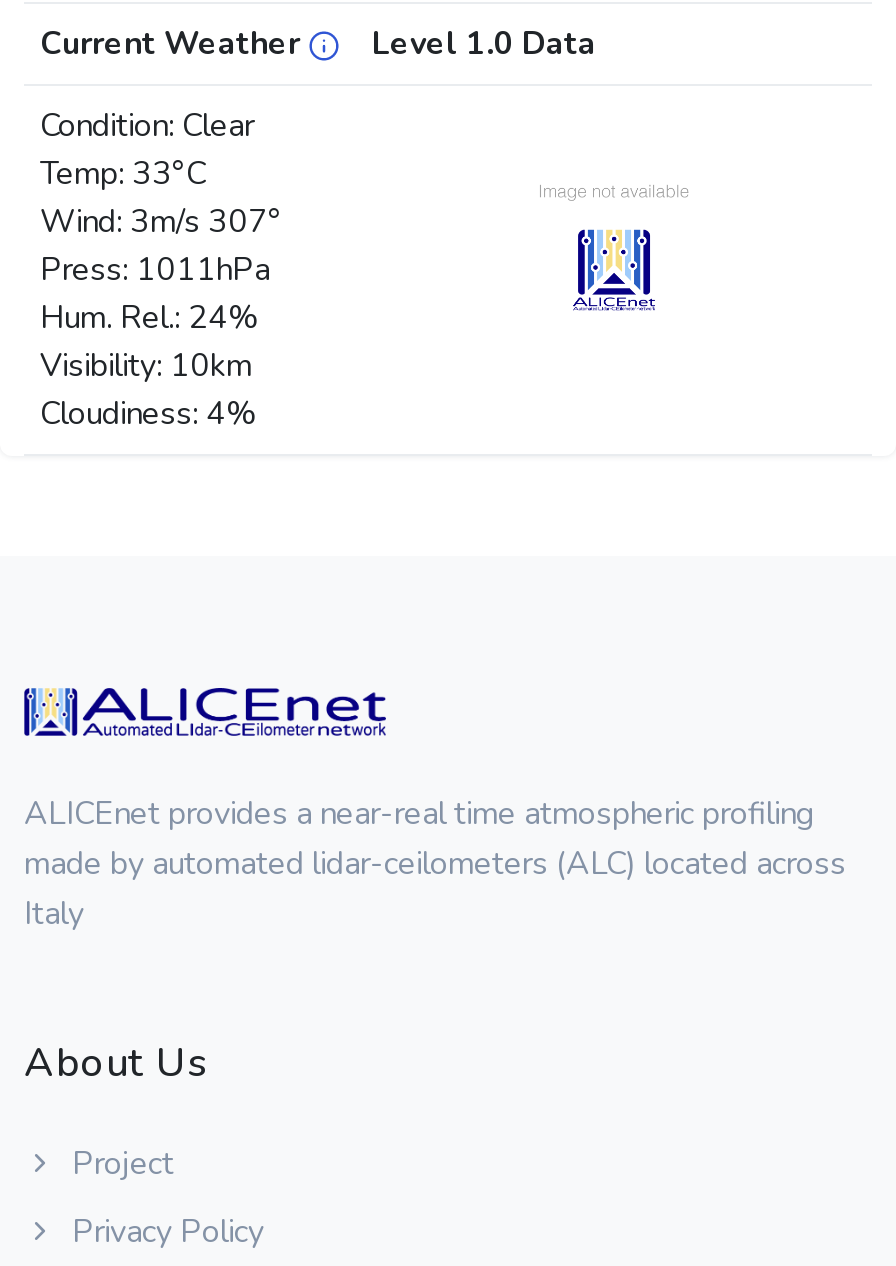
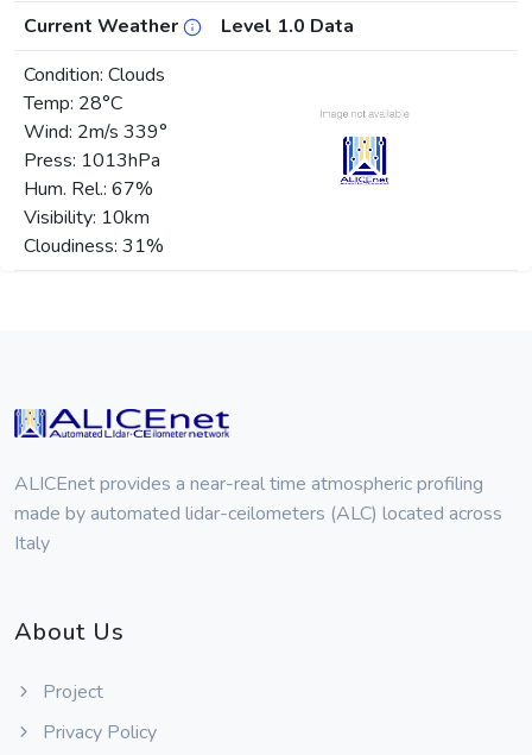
[40,104,254,148] Condition: Clear -> [24,62,165,88] Condition: Clouds
[40,152,206,196] Temp: 33°C -> [24,90,122,117] Temp: 28°C
[40,200,282,244] Wind: 3m/s 307° -> [24,119,167,145] Wind: 2m/s 339°
[40,248,270,292] Press: 1011hPa -> [24,147,160,174] Press: 1013hPa
[40,296,258,340] Hum. Rel.: 24% -> [24,176,153,202] Hum. Rel.: 67%
[40,392,256,436] Cloudiness: 4% -> [24,233,164,259] Cloudiness: 31%

